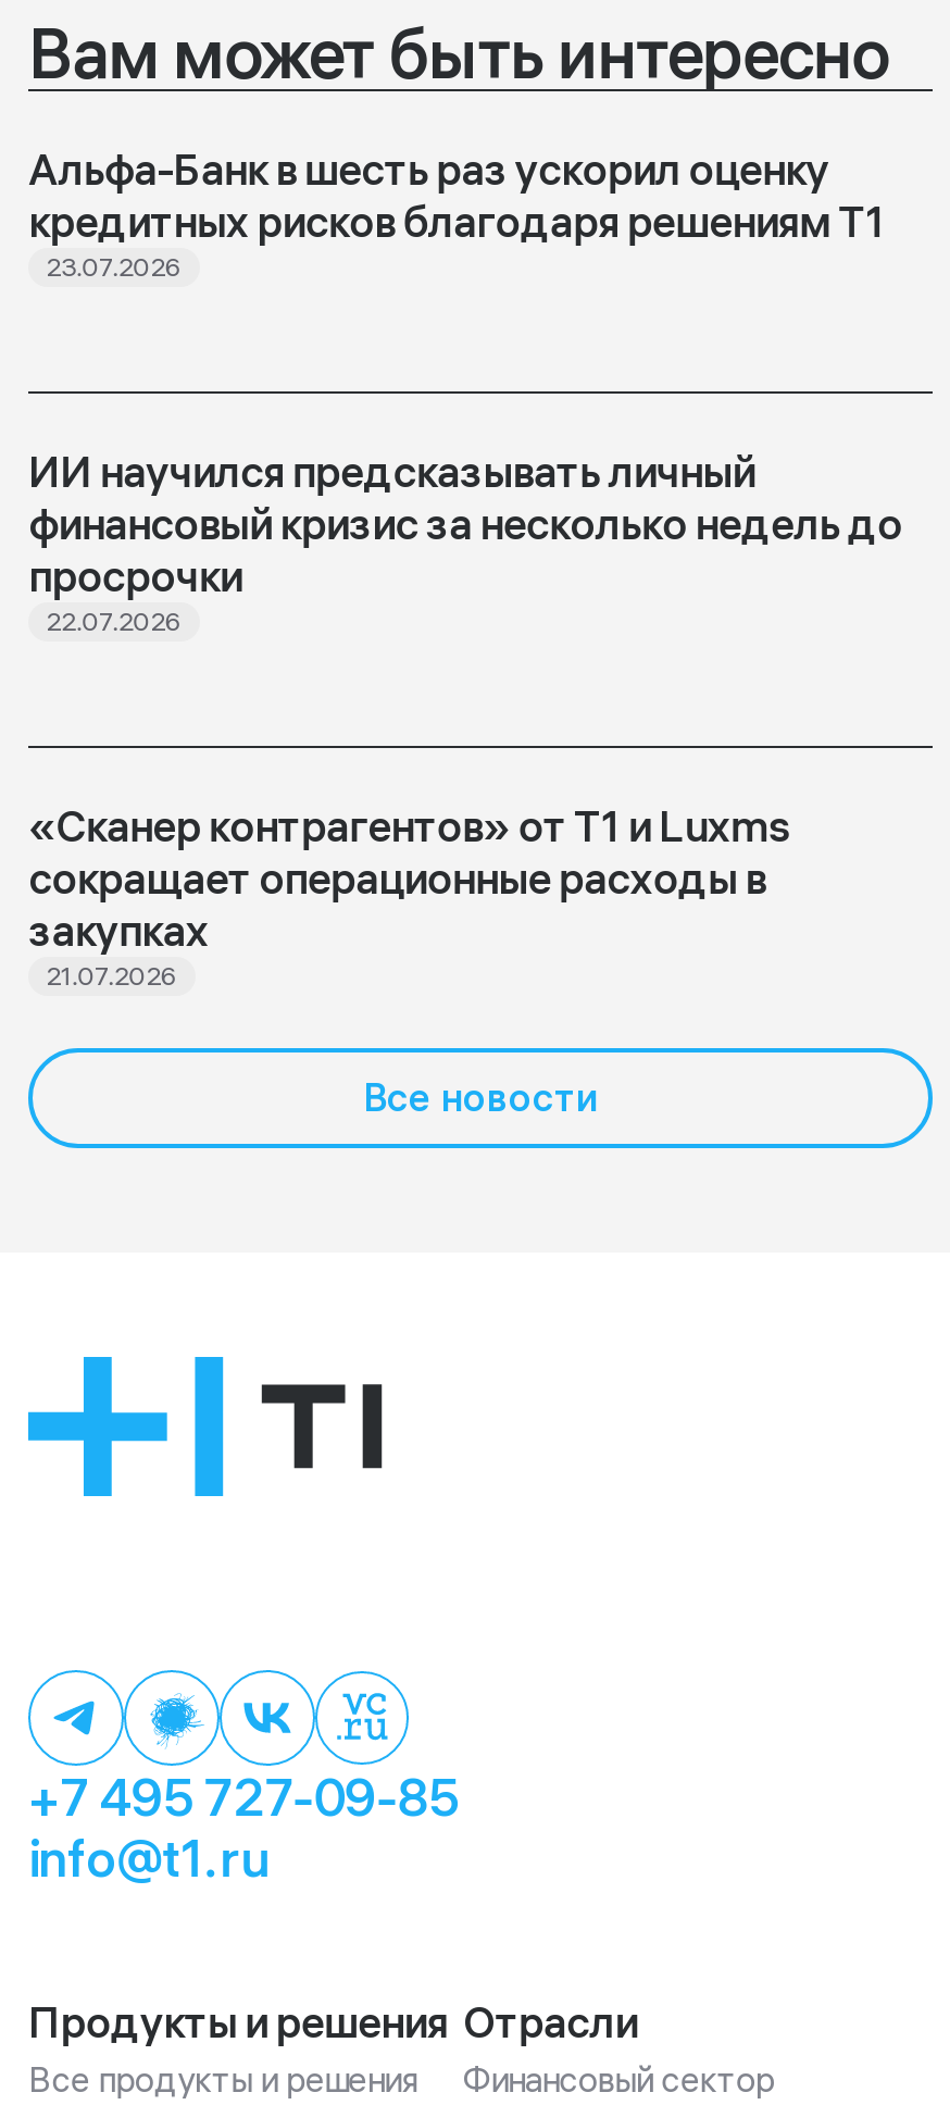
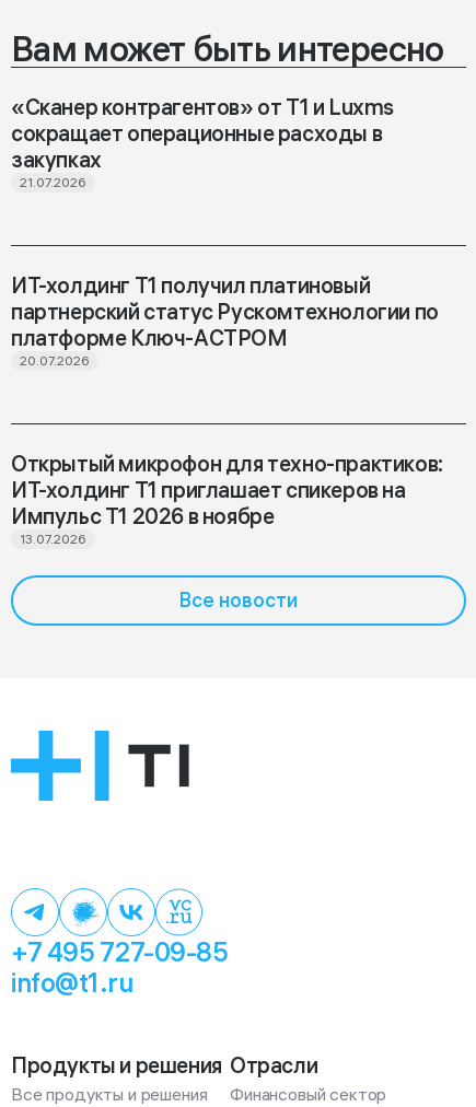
[28,141,884,282] Альфа-Банк в шесть раз ускорил оценку | кредитных рисков благодаря решениям Т1 | 23.07.2026 -> none
[28,443,902,637] ИИ научился предсказывать личный | финансовый кризис за несколько недель до | просрочки | 22.07.2026 -> none
moved [28,850,766,991] -> [11,119,382,190]: сокращает операционные расходы в | закупках | 21.07.2026
none -> [11,271,439,368] ИТ-холдинг Т1 получил платиновый | партнерский статус Рускомтехнологии по | платформе Ключ-АСТРОМ | 20.07.2026
none -> [11,449,443,547] Открытый микрофон для техно-практиков: | ИТ-холдинг Т1 приглашает спикеров на | Импульс Т1 2026 в ноябре | 13.07.2026

